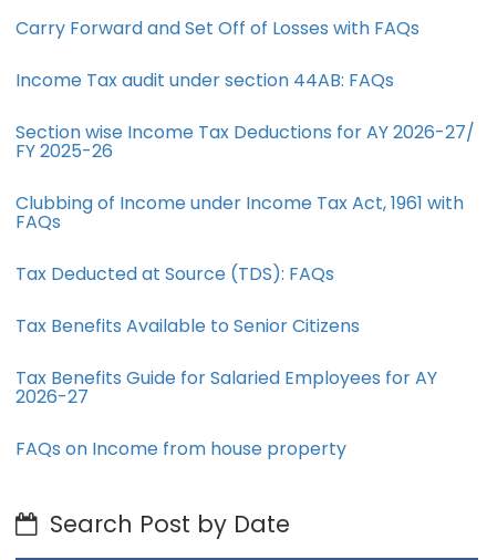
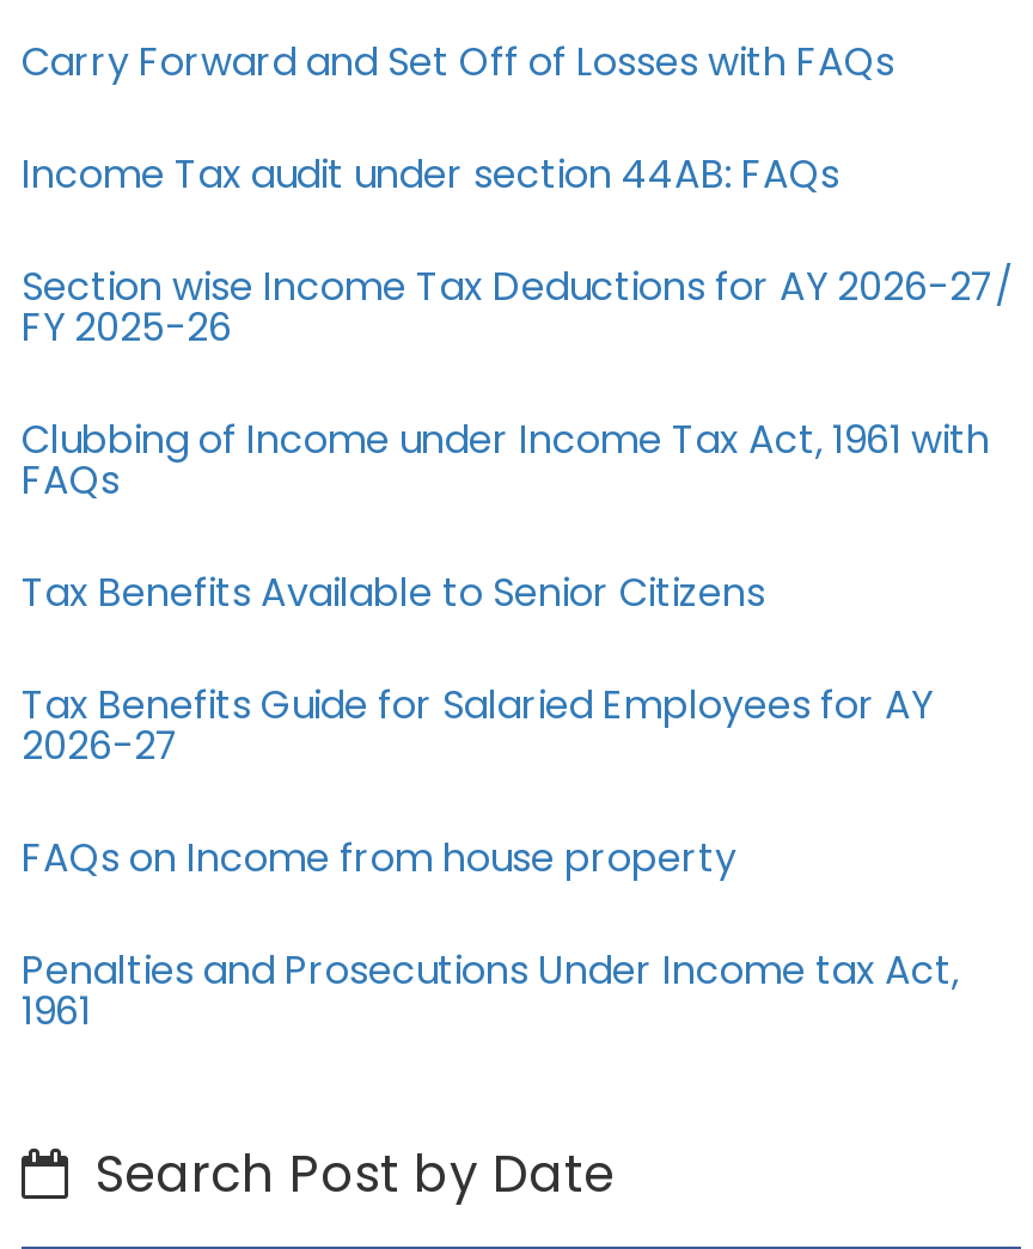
[15,262,334,287] Tax Deducted at Source (TDS): FAQs -> none
moved [15,314,437,462] -> [22,566,933,887]: Tax Benefits Available to Senior Citizens | Tax Benefits Guide for Salaried Employees for AY | 2026-27 | FAQs on Income from house property
none -> [22,944,959,1040] Penalties and Prosecutions Under Income tax Act, | 1961

